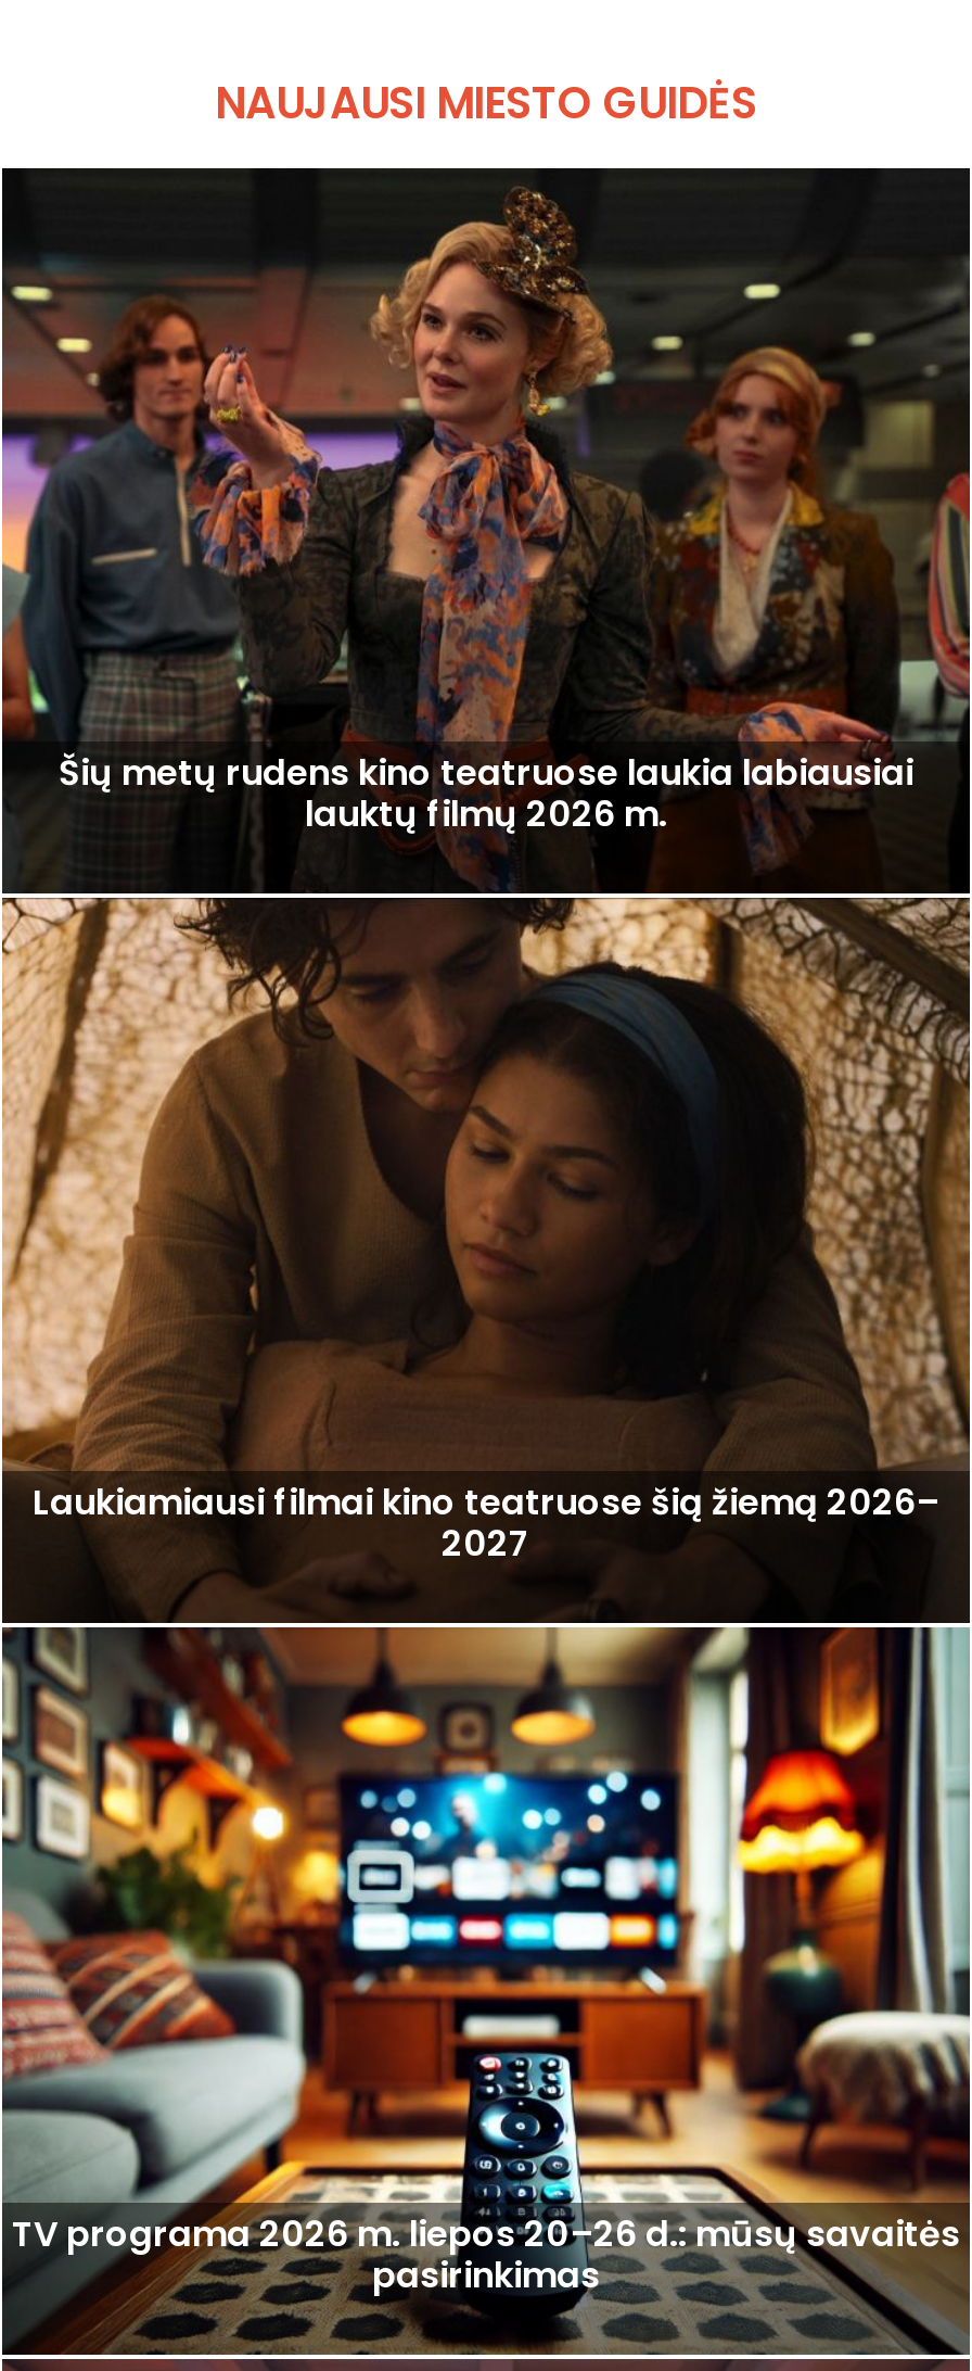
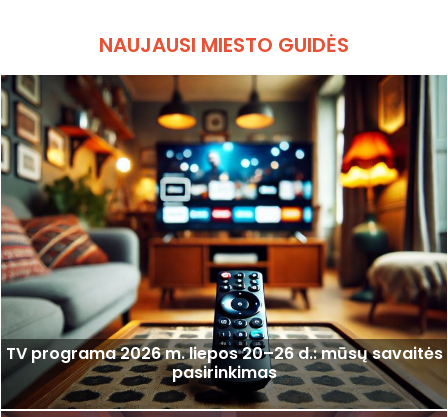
[7,166,965,1467] [image] | Šių metų rudens kino teatruose laukia labiausiai | lauktų filmų 2026 m. -> none
[7,1478,965,1627] [image] | Laukiamiausi filmai kino teatruose šią žiemą 2026– | 2027 -> none

